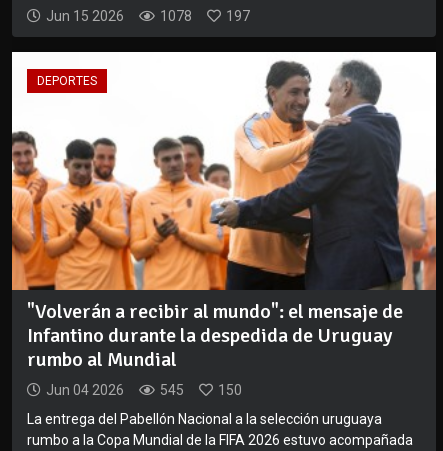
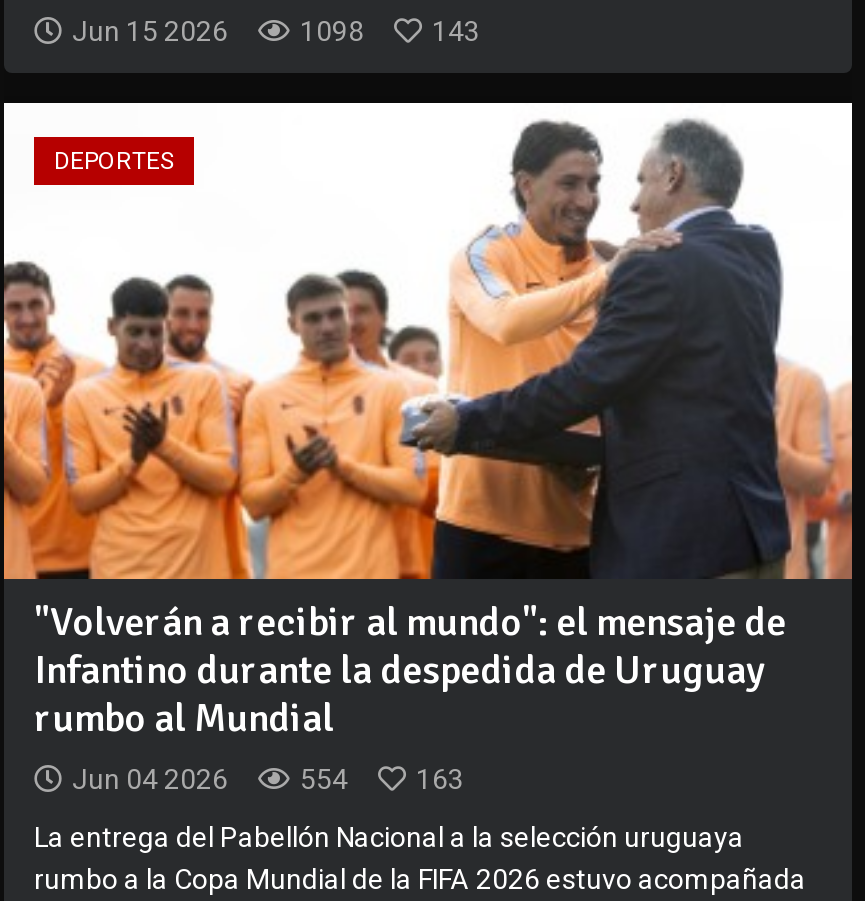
[160,7,192,23] 1078 -> [300,14,364,46] 1098
[226,7,250,23] 197 -> [432,14,480,46] 143
[160,382,184,398] 545 -> [300,763,348,795] 554
[218,382,242,398] 150 -> [416,763,464,795] 163

